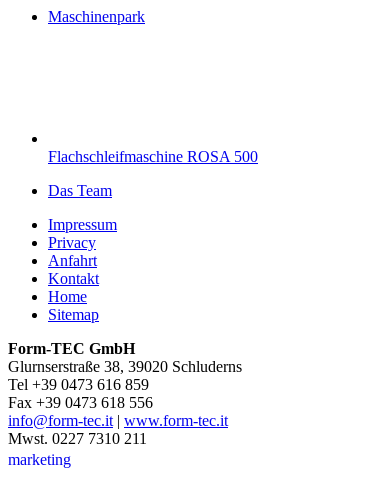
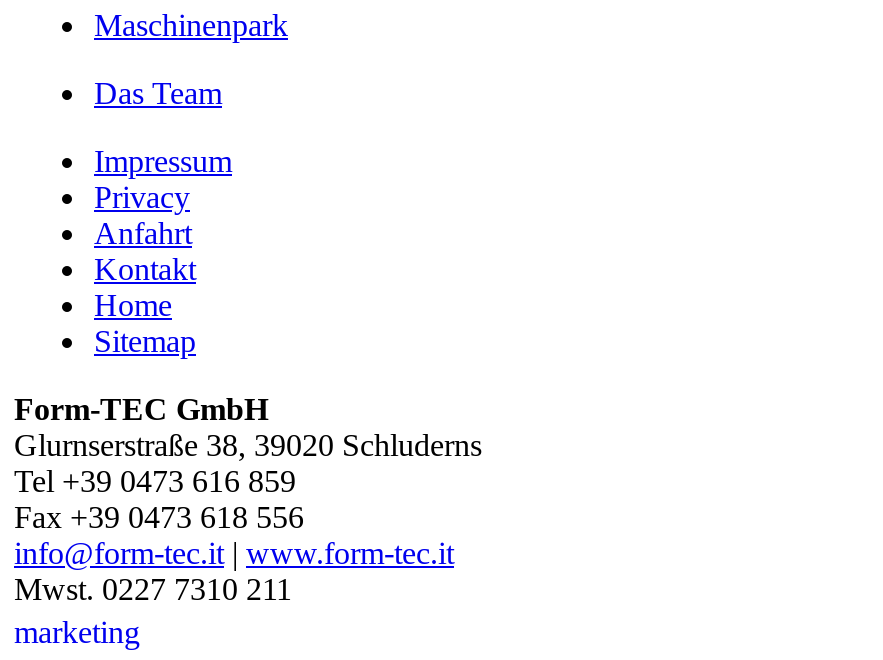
[48,148,258,165] Flachschleifmaschine ROSA 500 -> none

